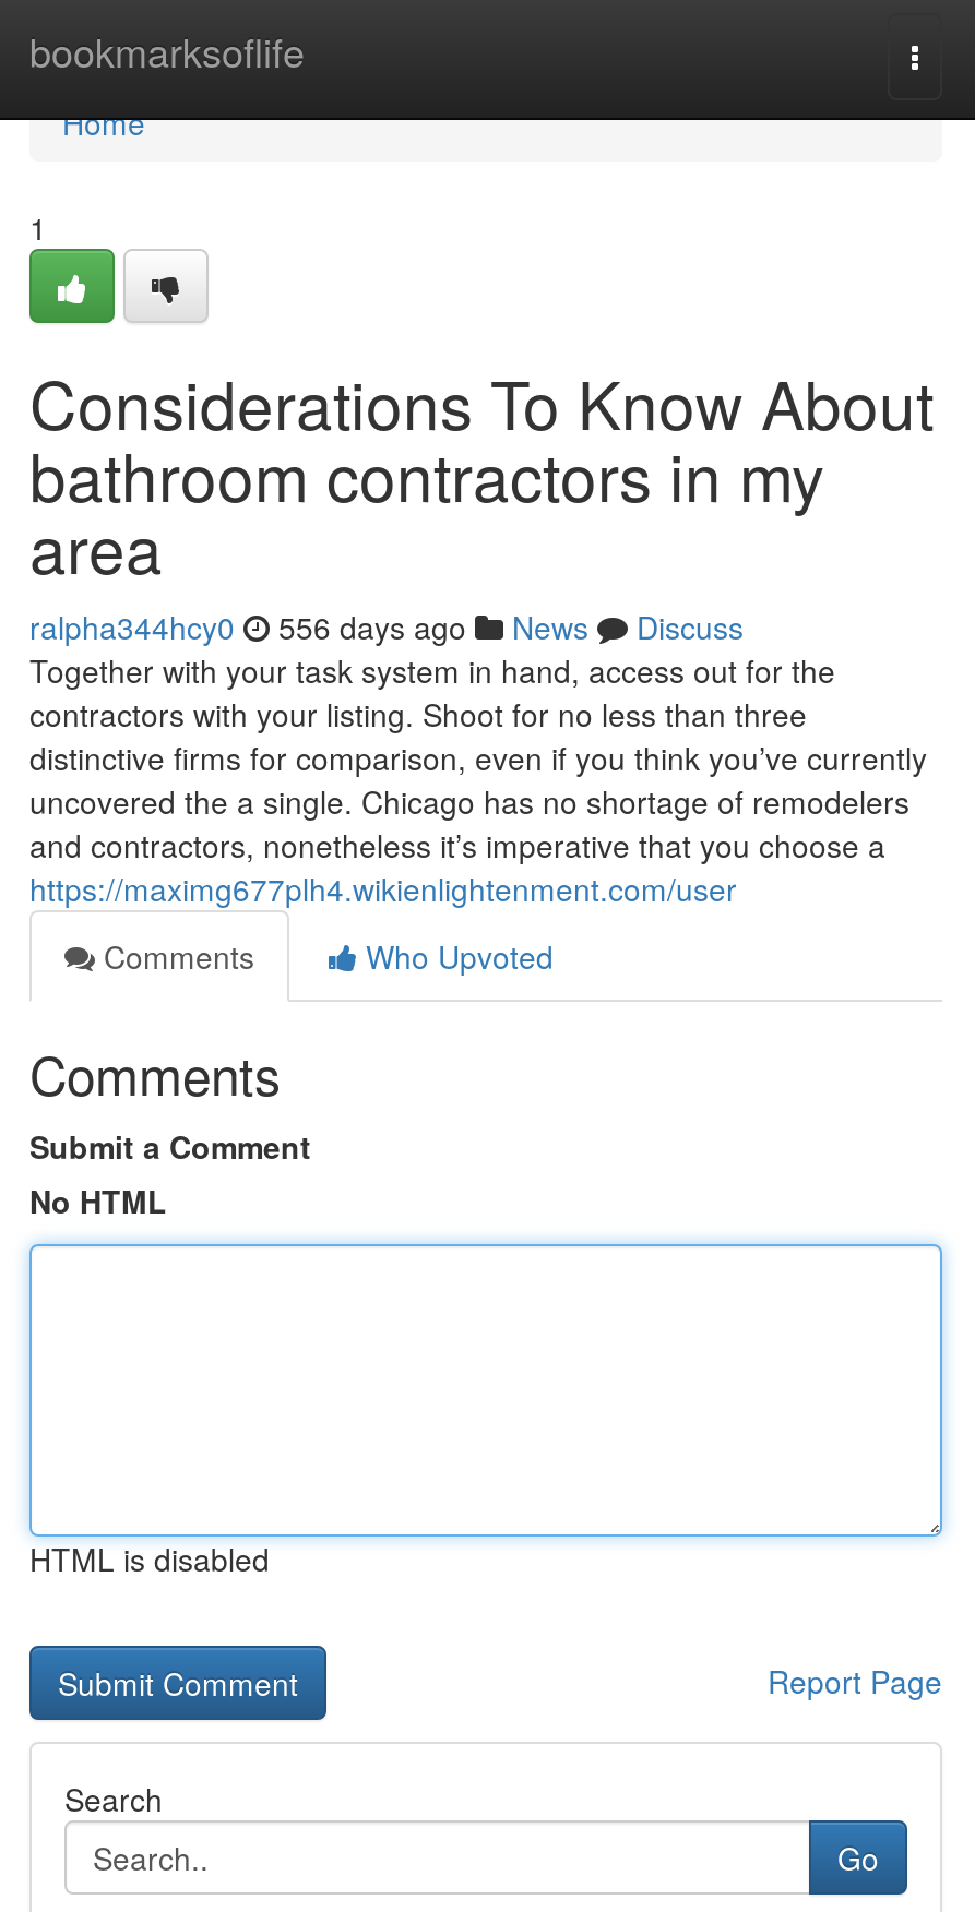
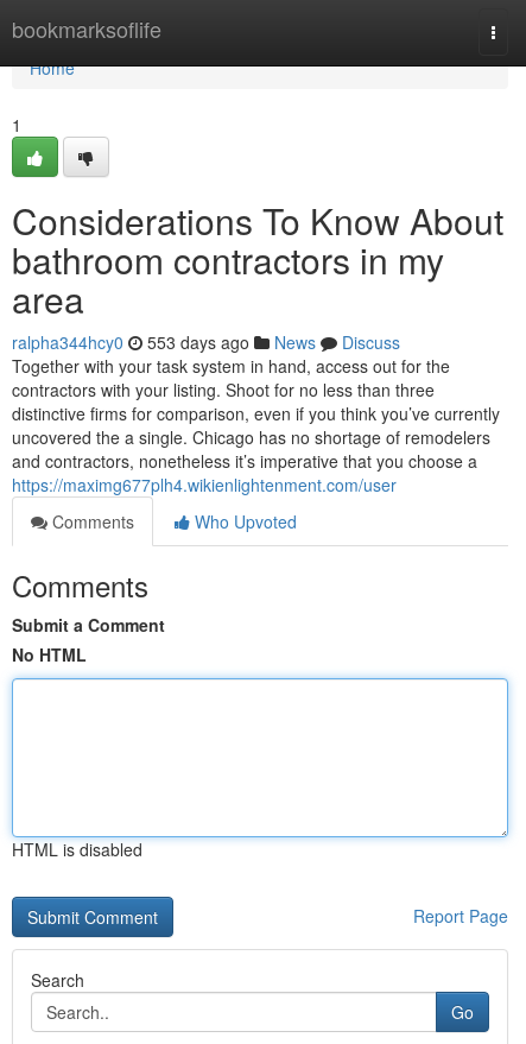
[29,605,744,648] ralpha344hcy0 556 days ago News Discuss -> [12,330,400,354] ralpha344hcy0 553 days ago News Discuss

